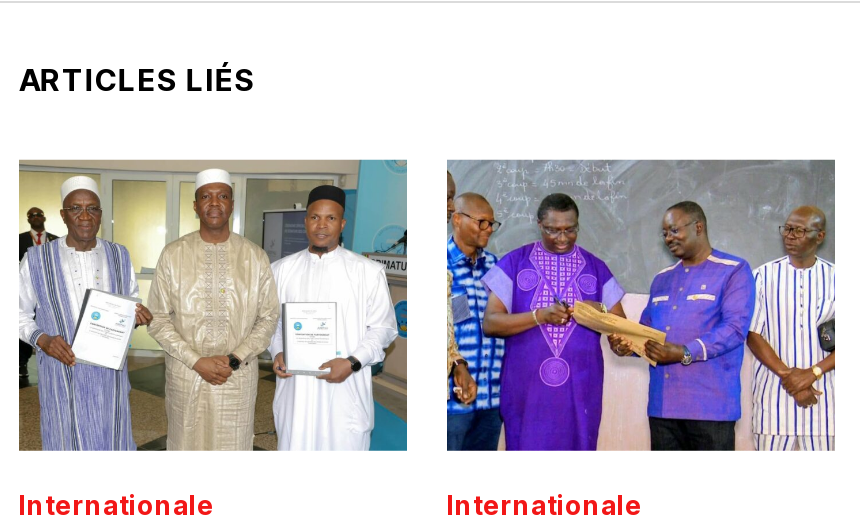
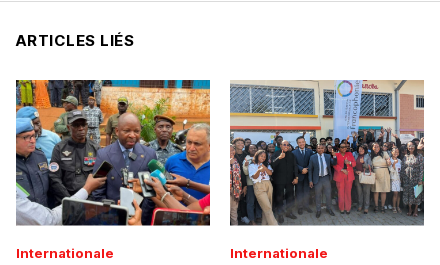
[17,158,409,452] [image] -> [15,79,211,227] [image]
[445,158,837,452] [image] -> [229,80,425,226] [image]

